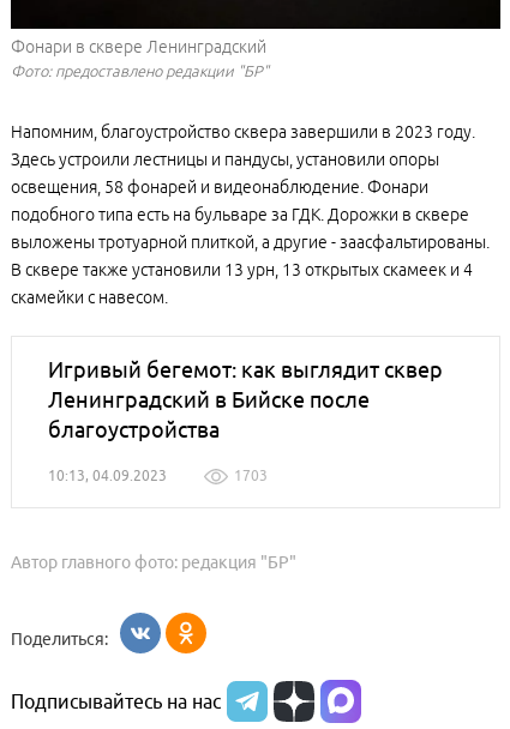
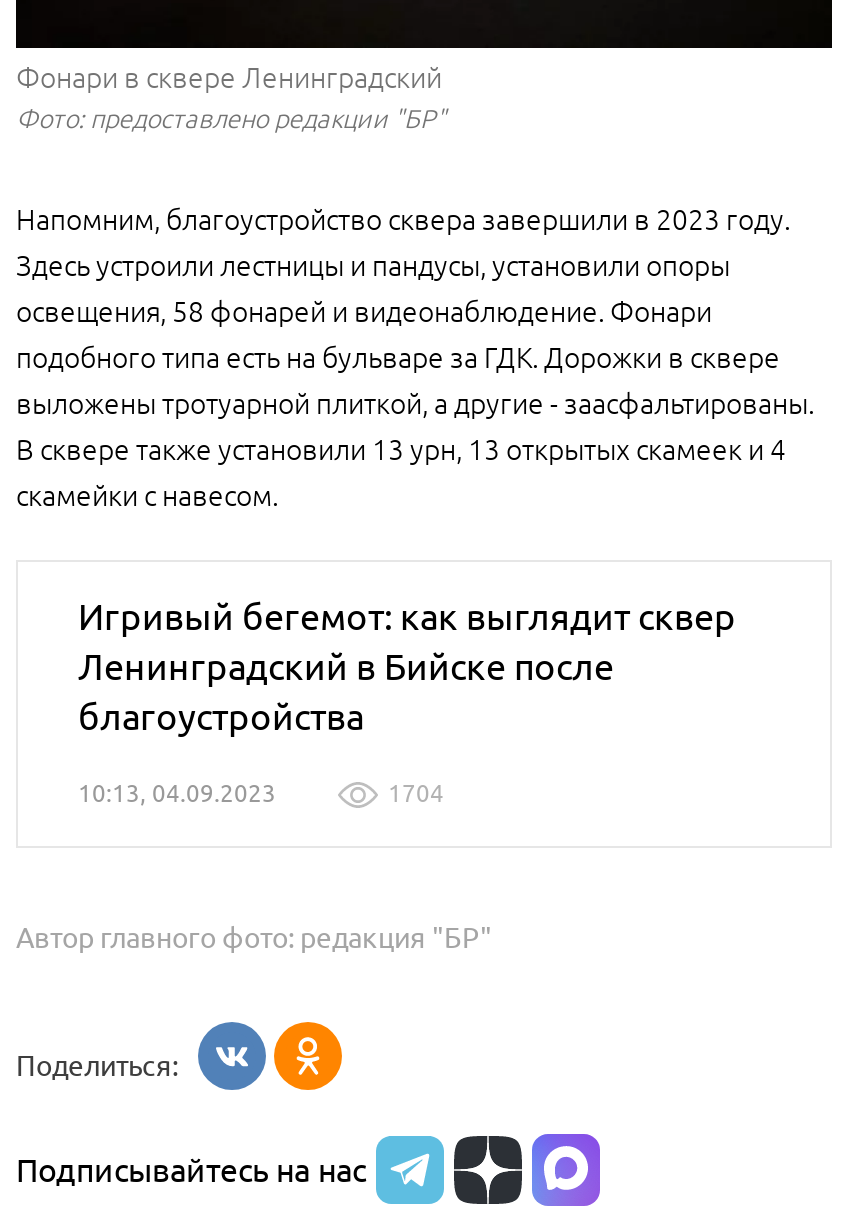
[234,468,268,484] 1703 -> [388,781,444,807] 1704

